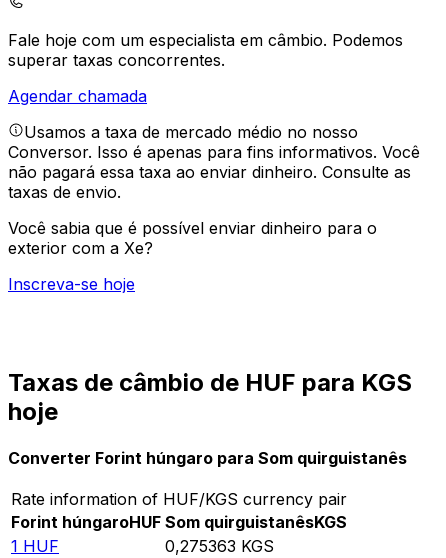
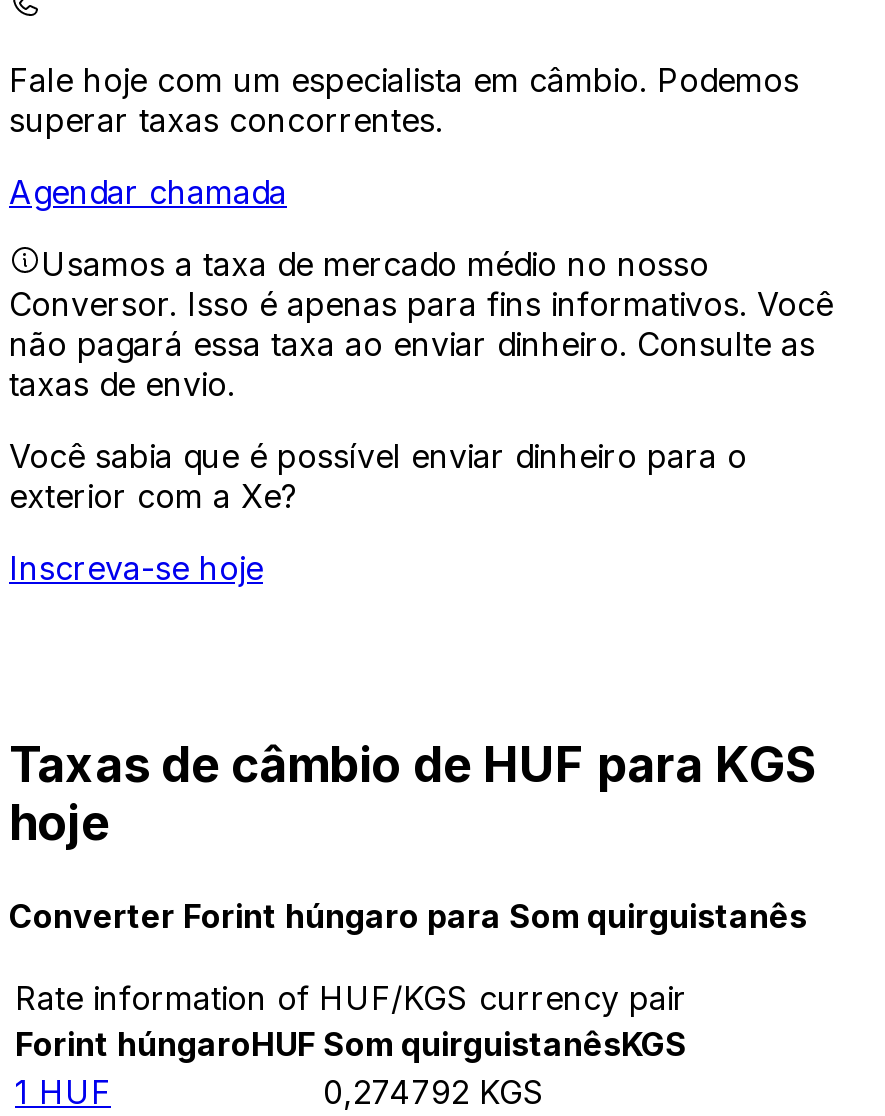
[165,536,274,556] 0,275363 KGS -> [323,1072,545,1112] 0,274792 KGS

